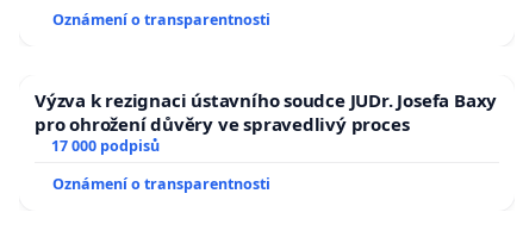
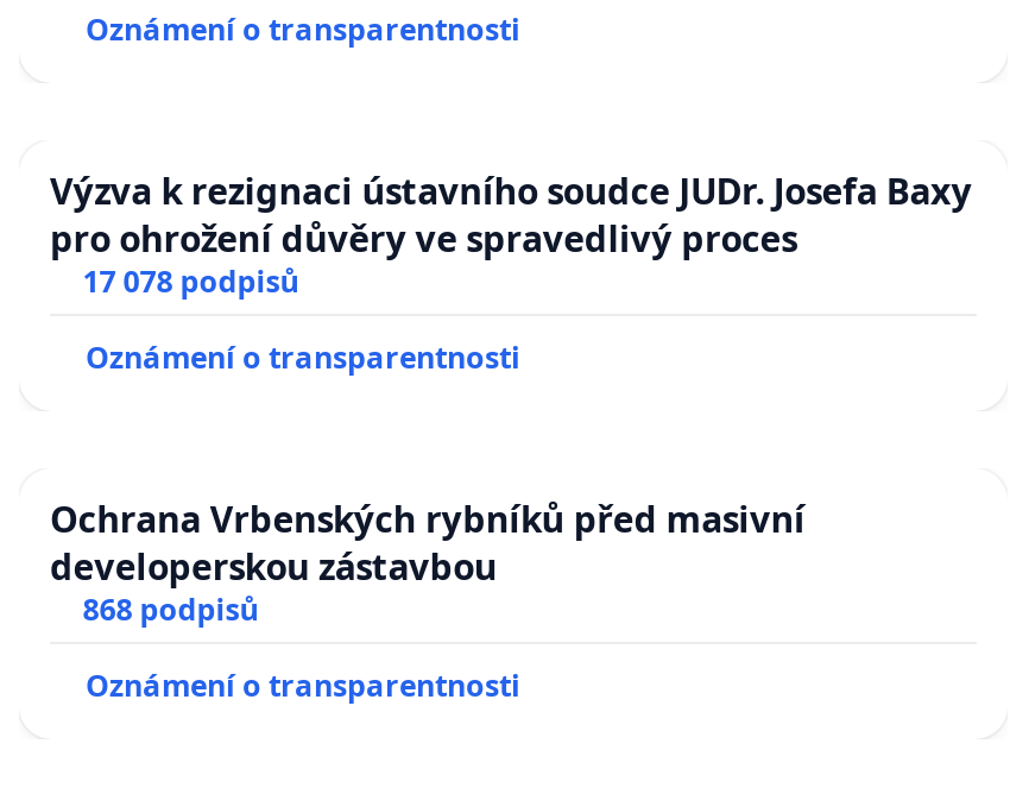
[51,136,159,156] 17 000 podpisů -> [50,262,805,631] 17 078 podpisů | Oznámení o transparentnosti | Ochrana Vrbenských rybníků před masivní | developerskou zástavbou | 868 podpisů

